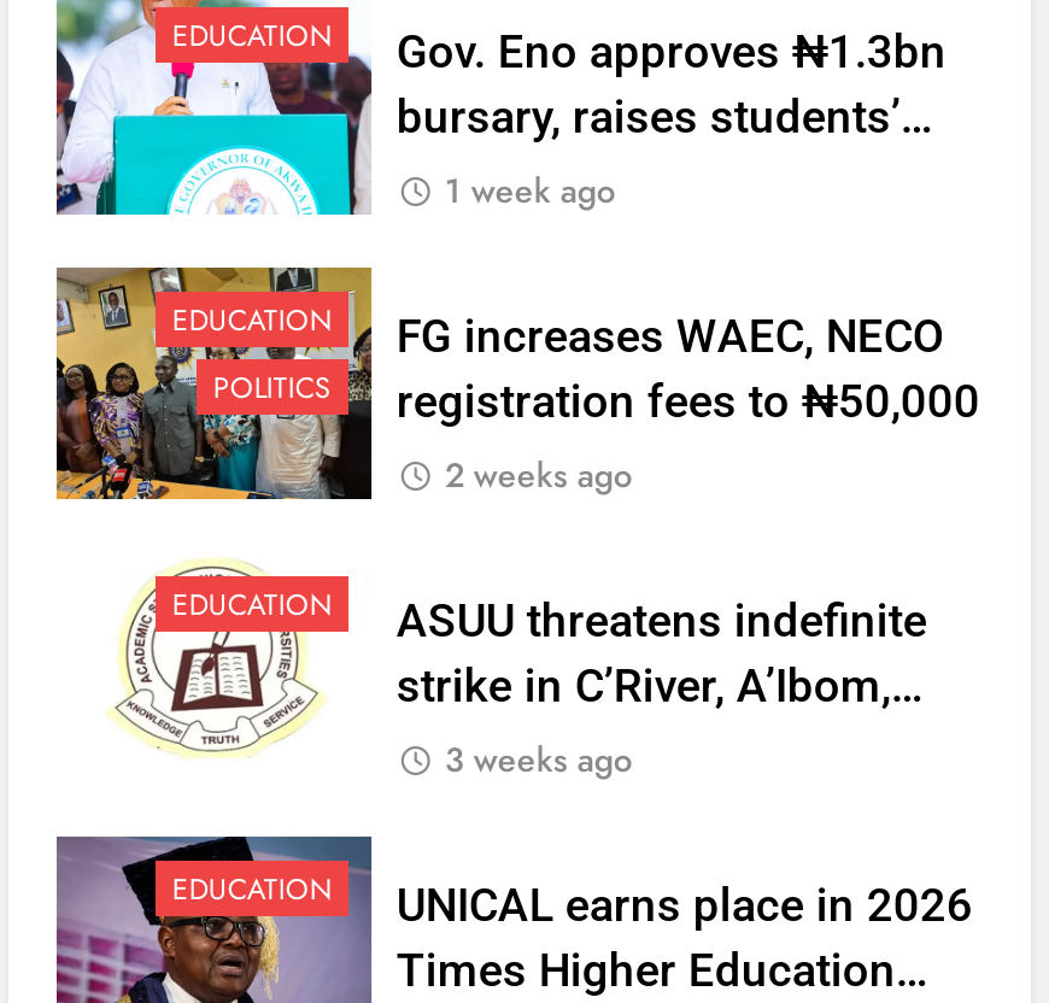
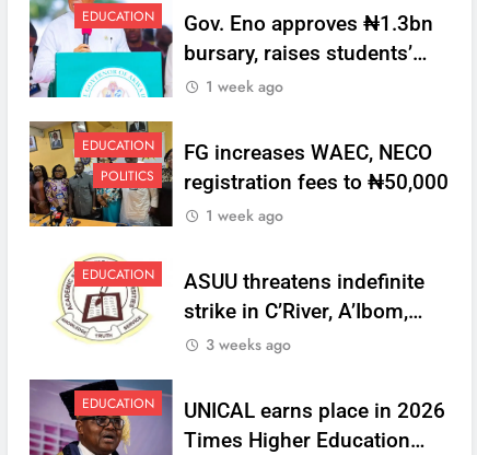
[445,450,633,499] 2 weeks ago -> [206,204,283,226] 1 week ago

